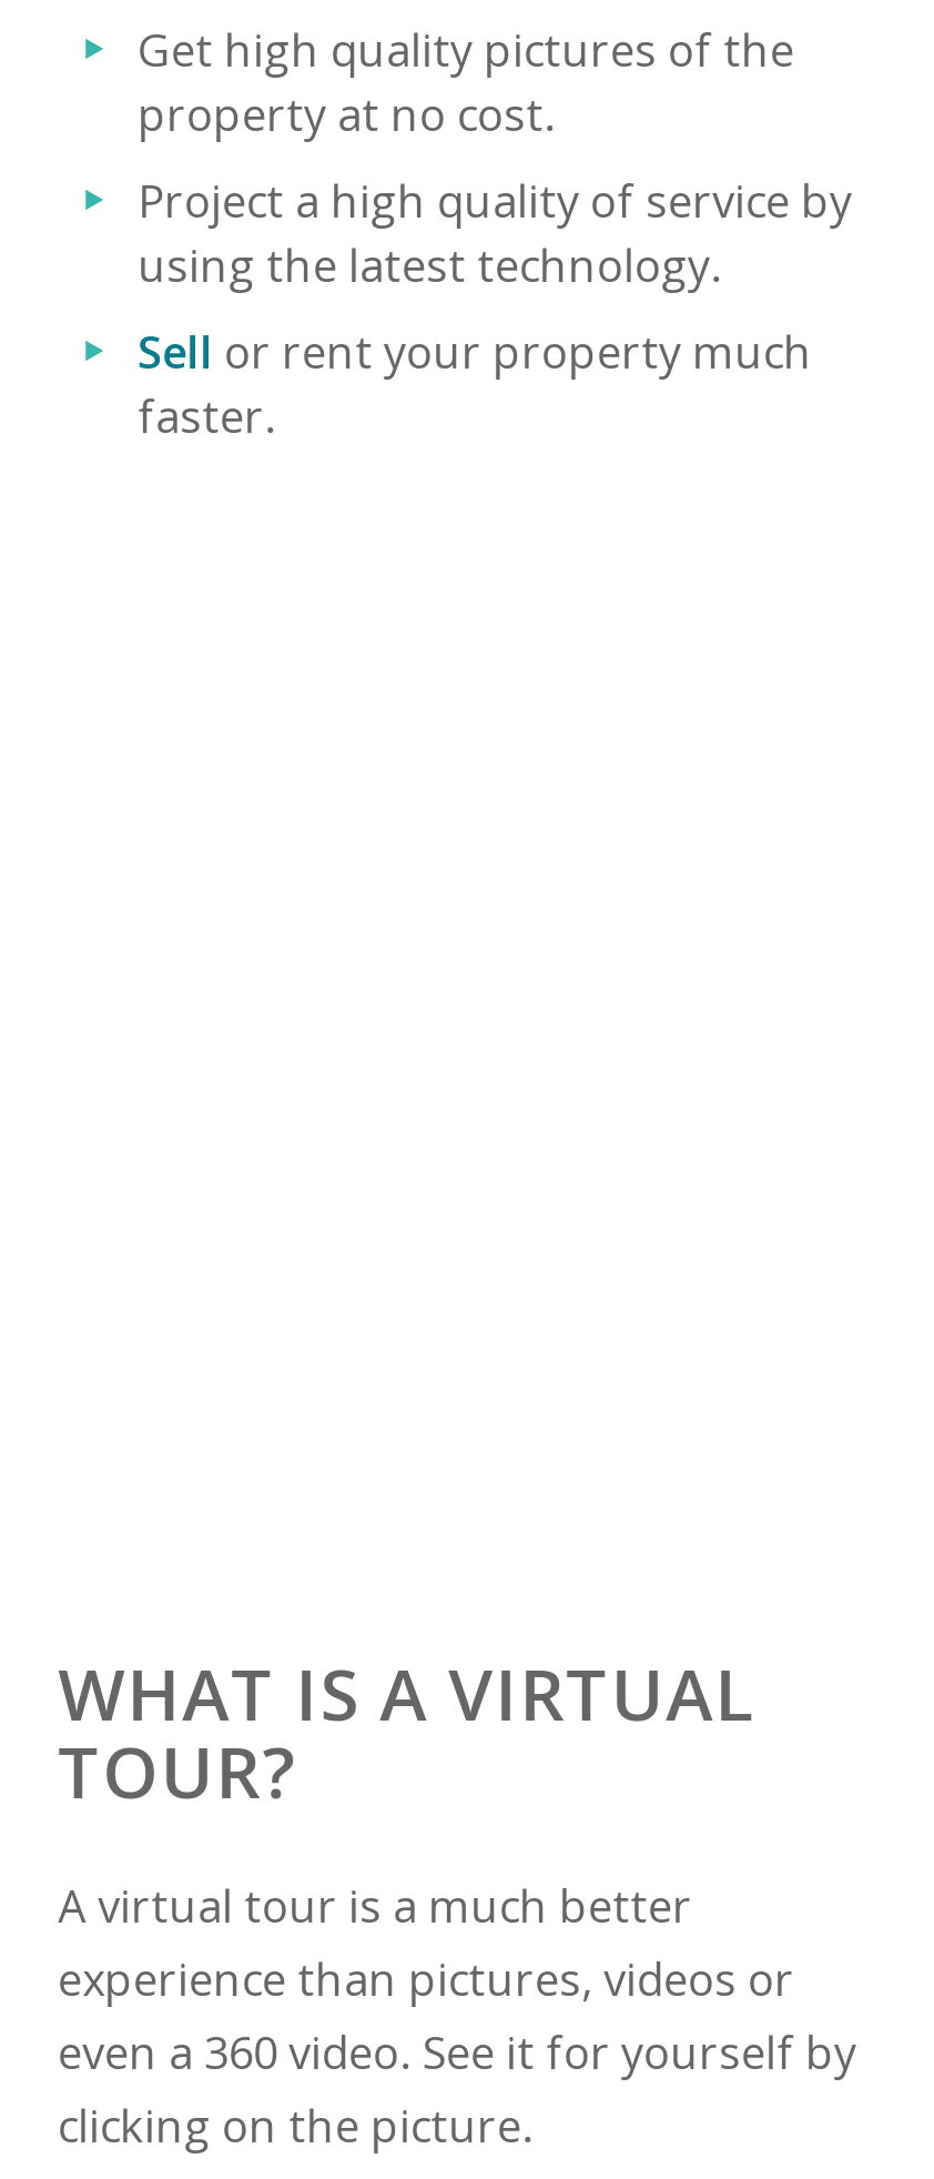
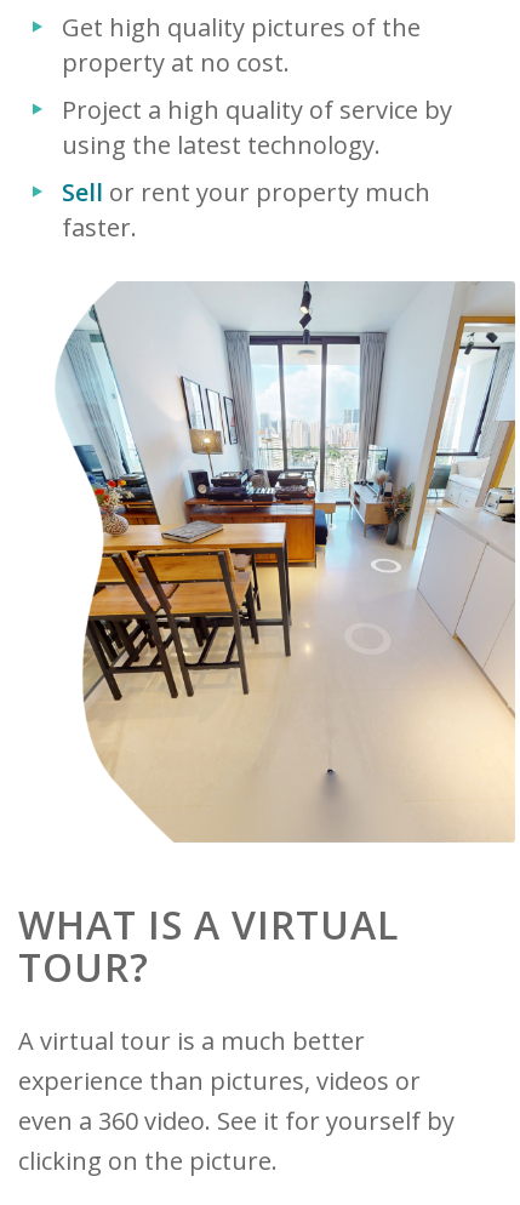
none -> [55,280,516,844] [image]

